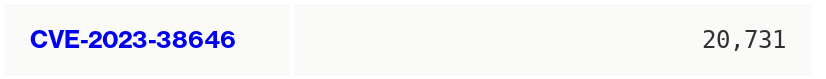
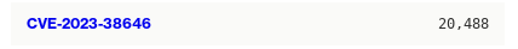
[702,26,786,54] 20,731 -> [438,16,489,32] 20,488

